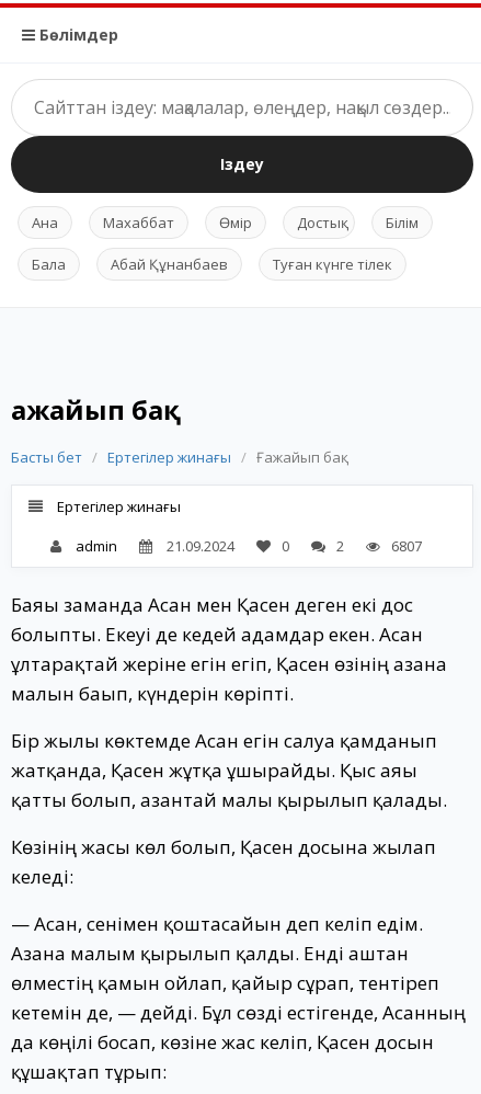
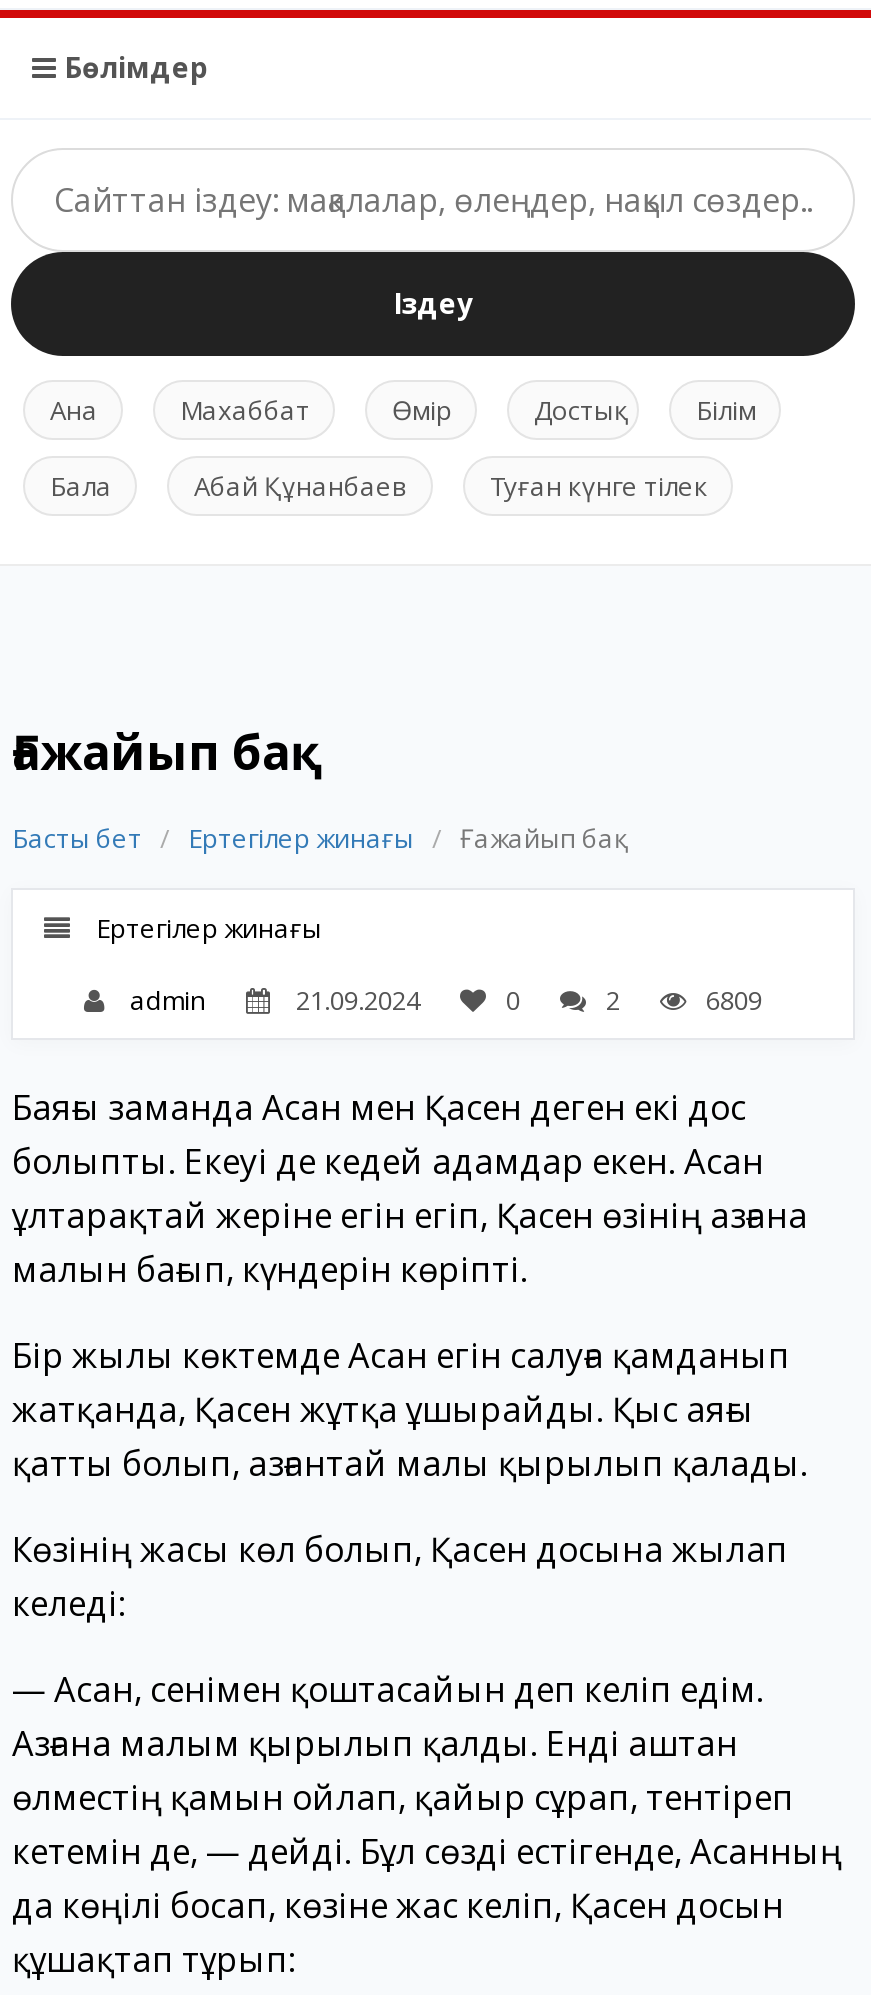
[392,536,422,556] 6807 -> [706,982,762,1018] 6809

